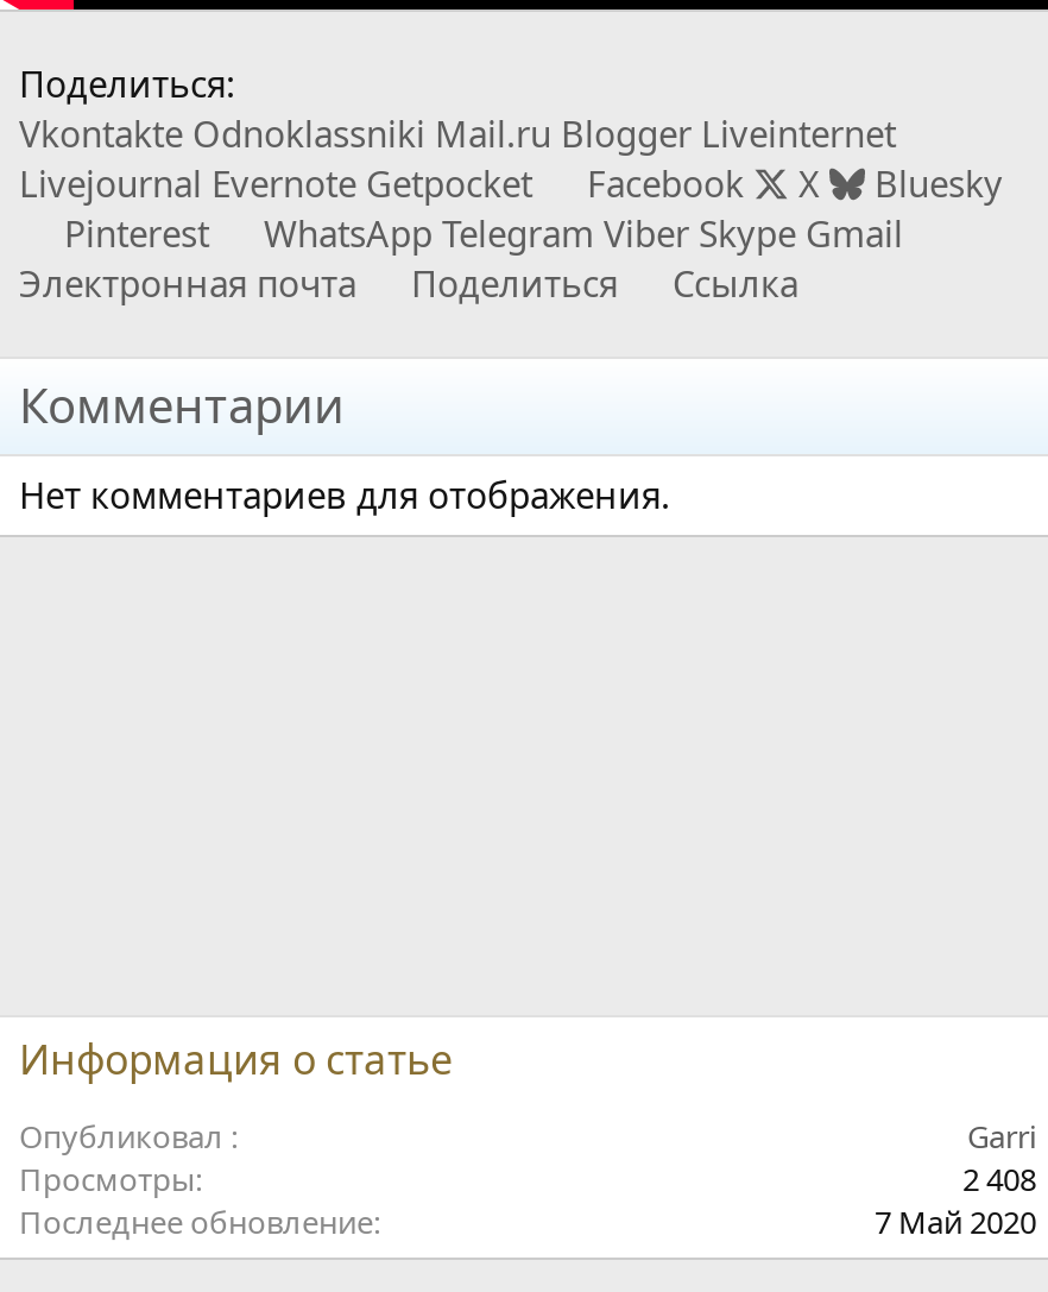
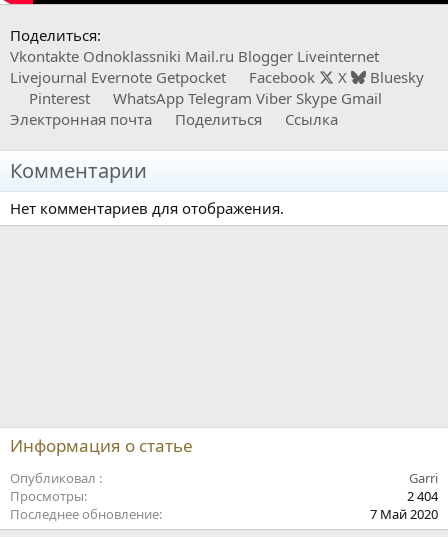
[962,1158,1036,1201] 2 408 -> [407,487,438,505] 2 404

